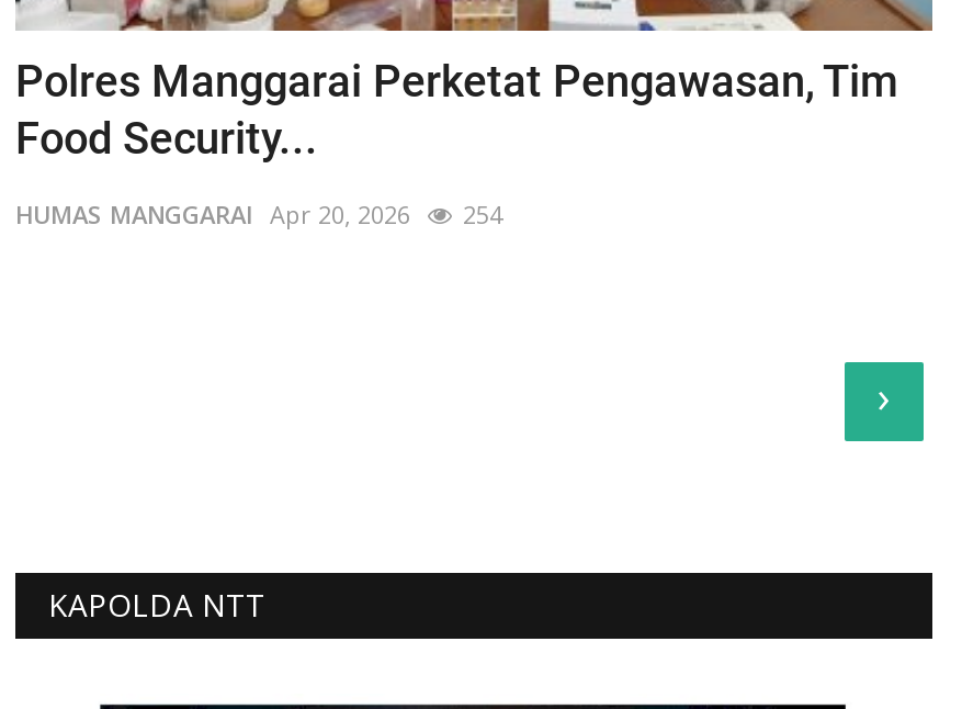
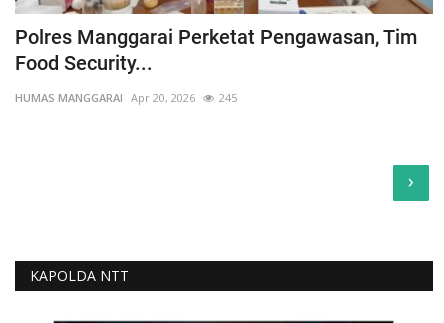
[15,196,502,229] HUMAS MANGGARAI Apr 20, 2026 254 -> [15,89,237,104] HUMAS MANGGARAI Apr 20, 2026 245

